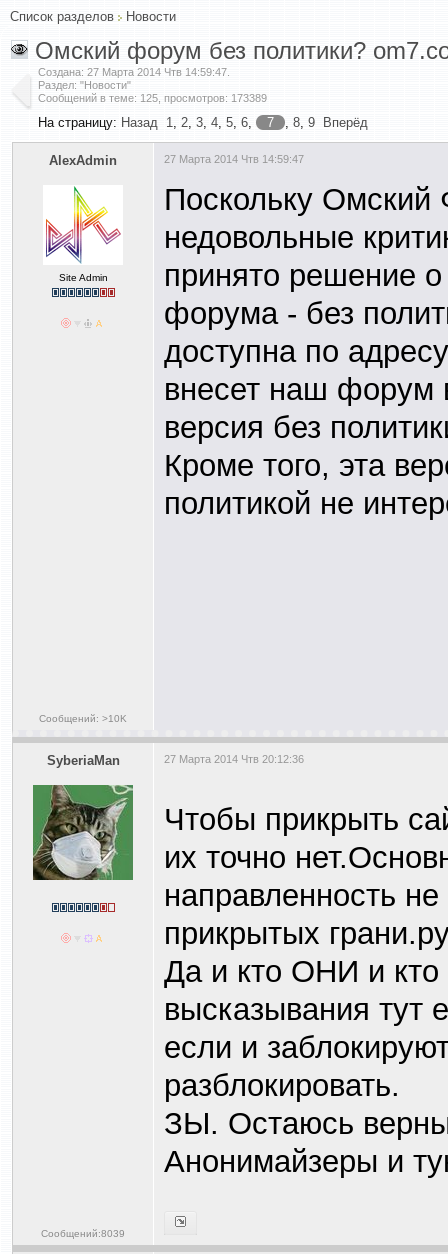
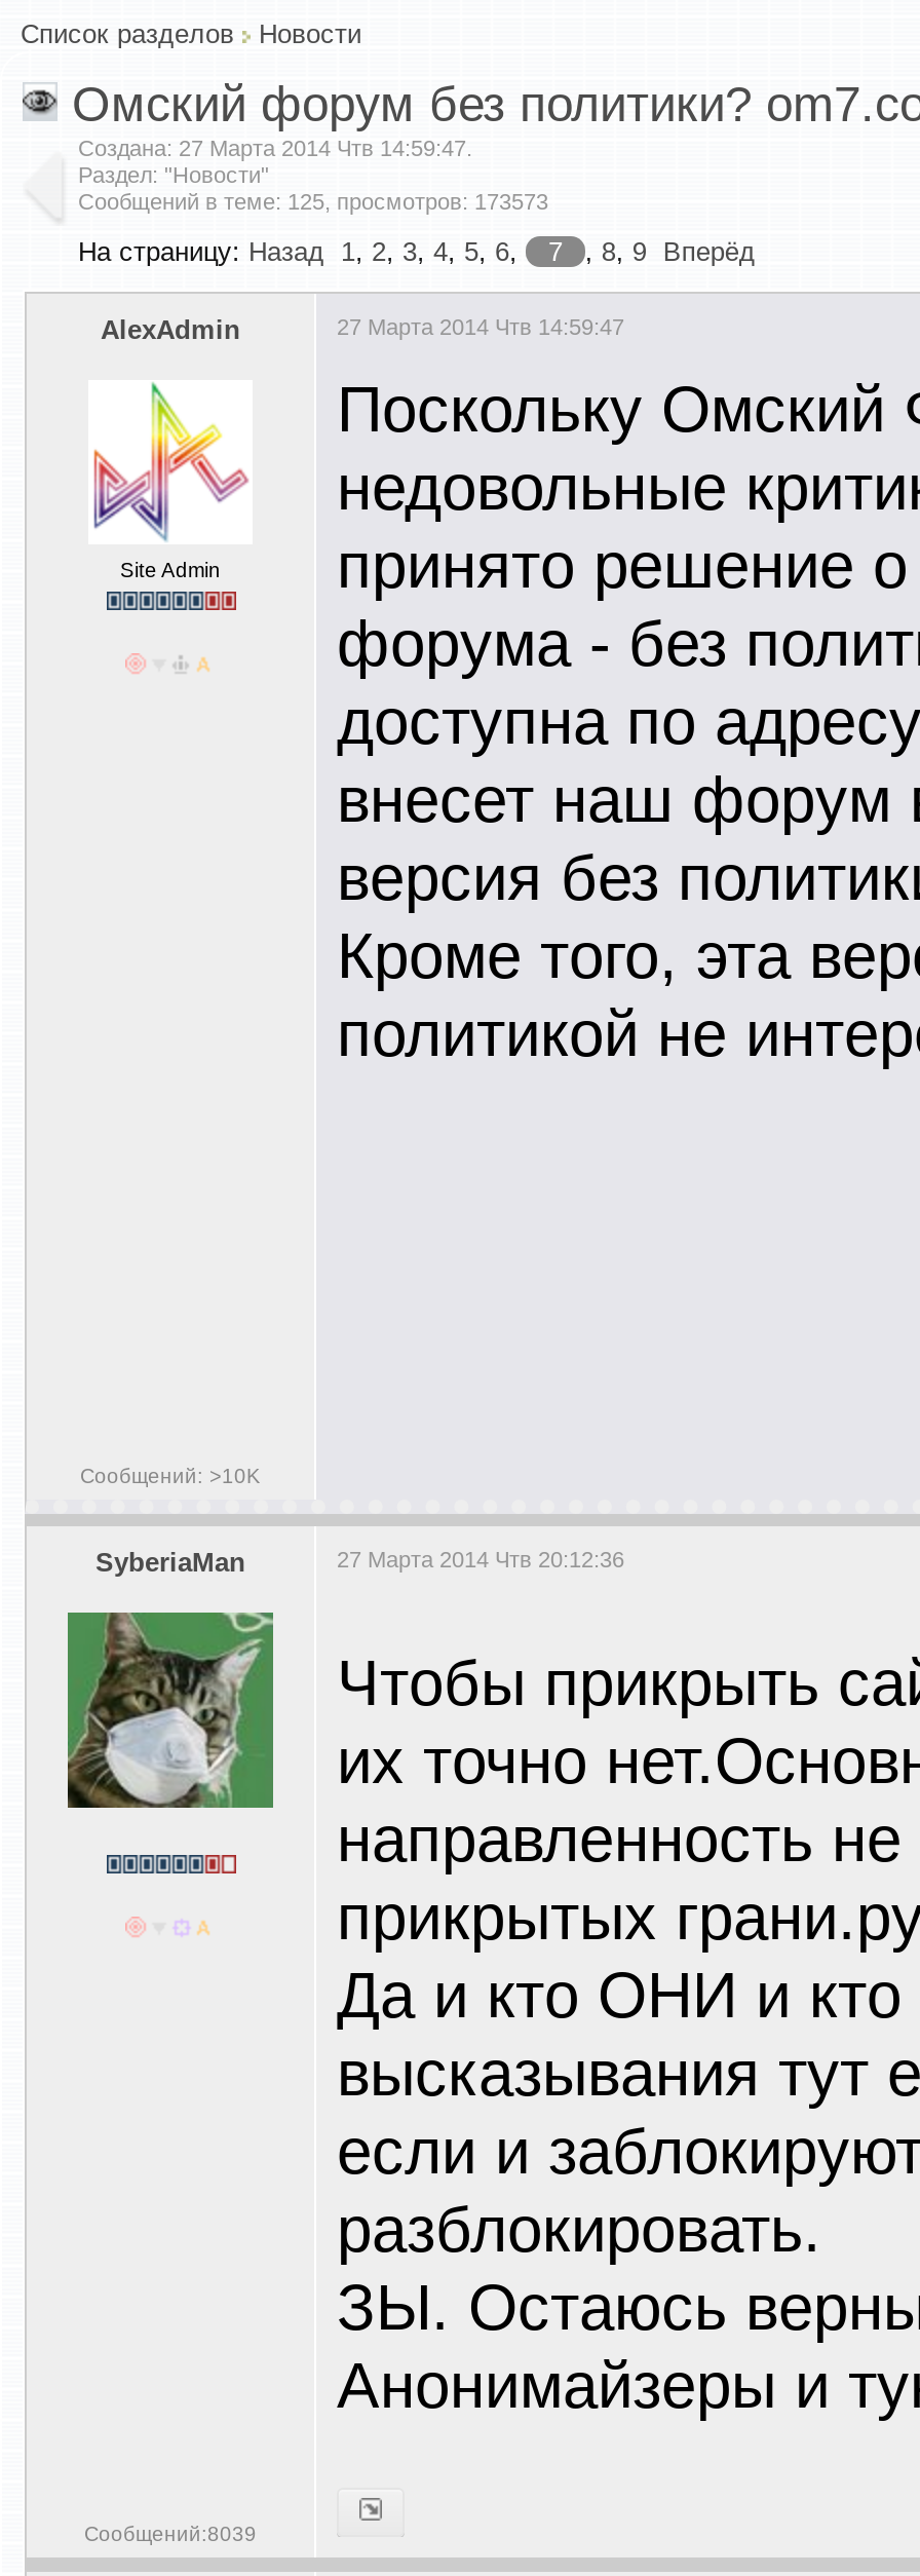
[38,92,267,104] Сообщений в теме: 125, просмотров: 173389 -> [78,189,548,214] Сообщений в теме: 125, просмотров: 173573

